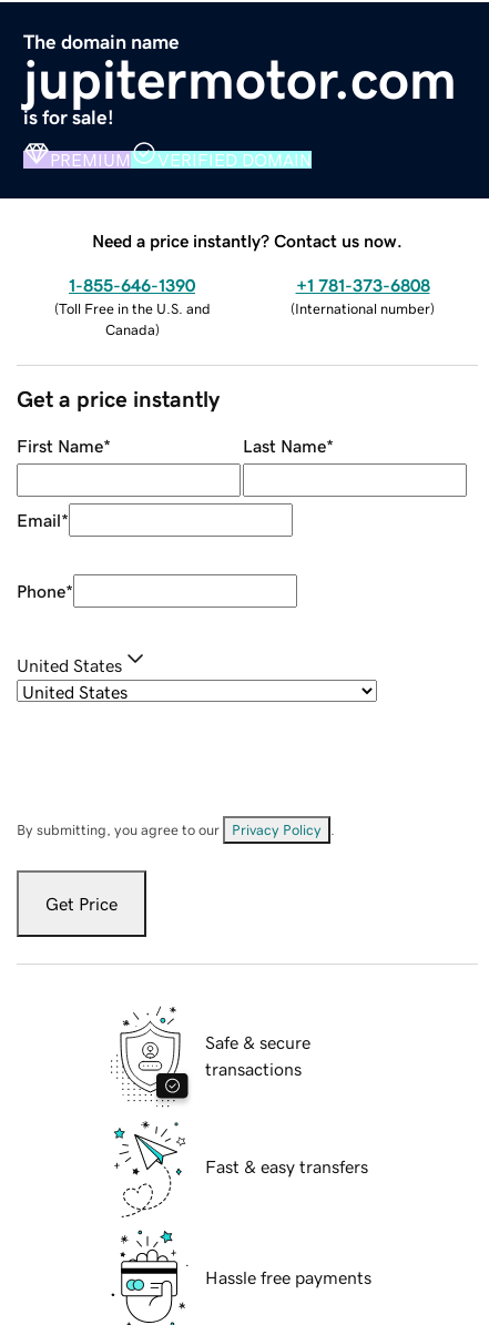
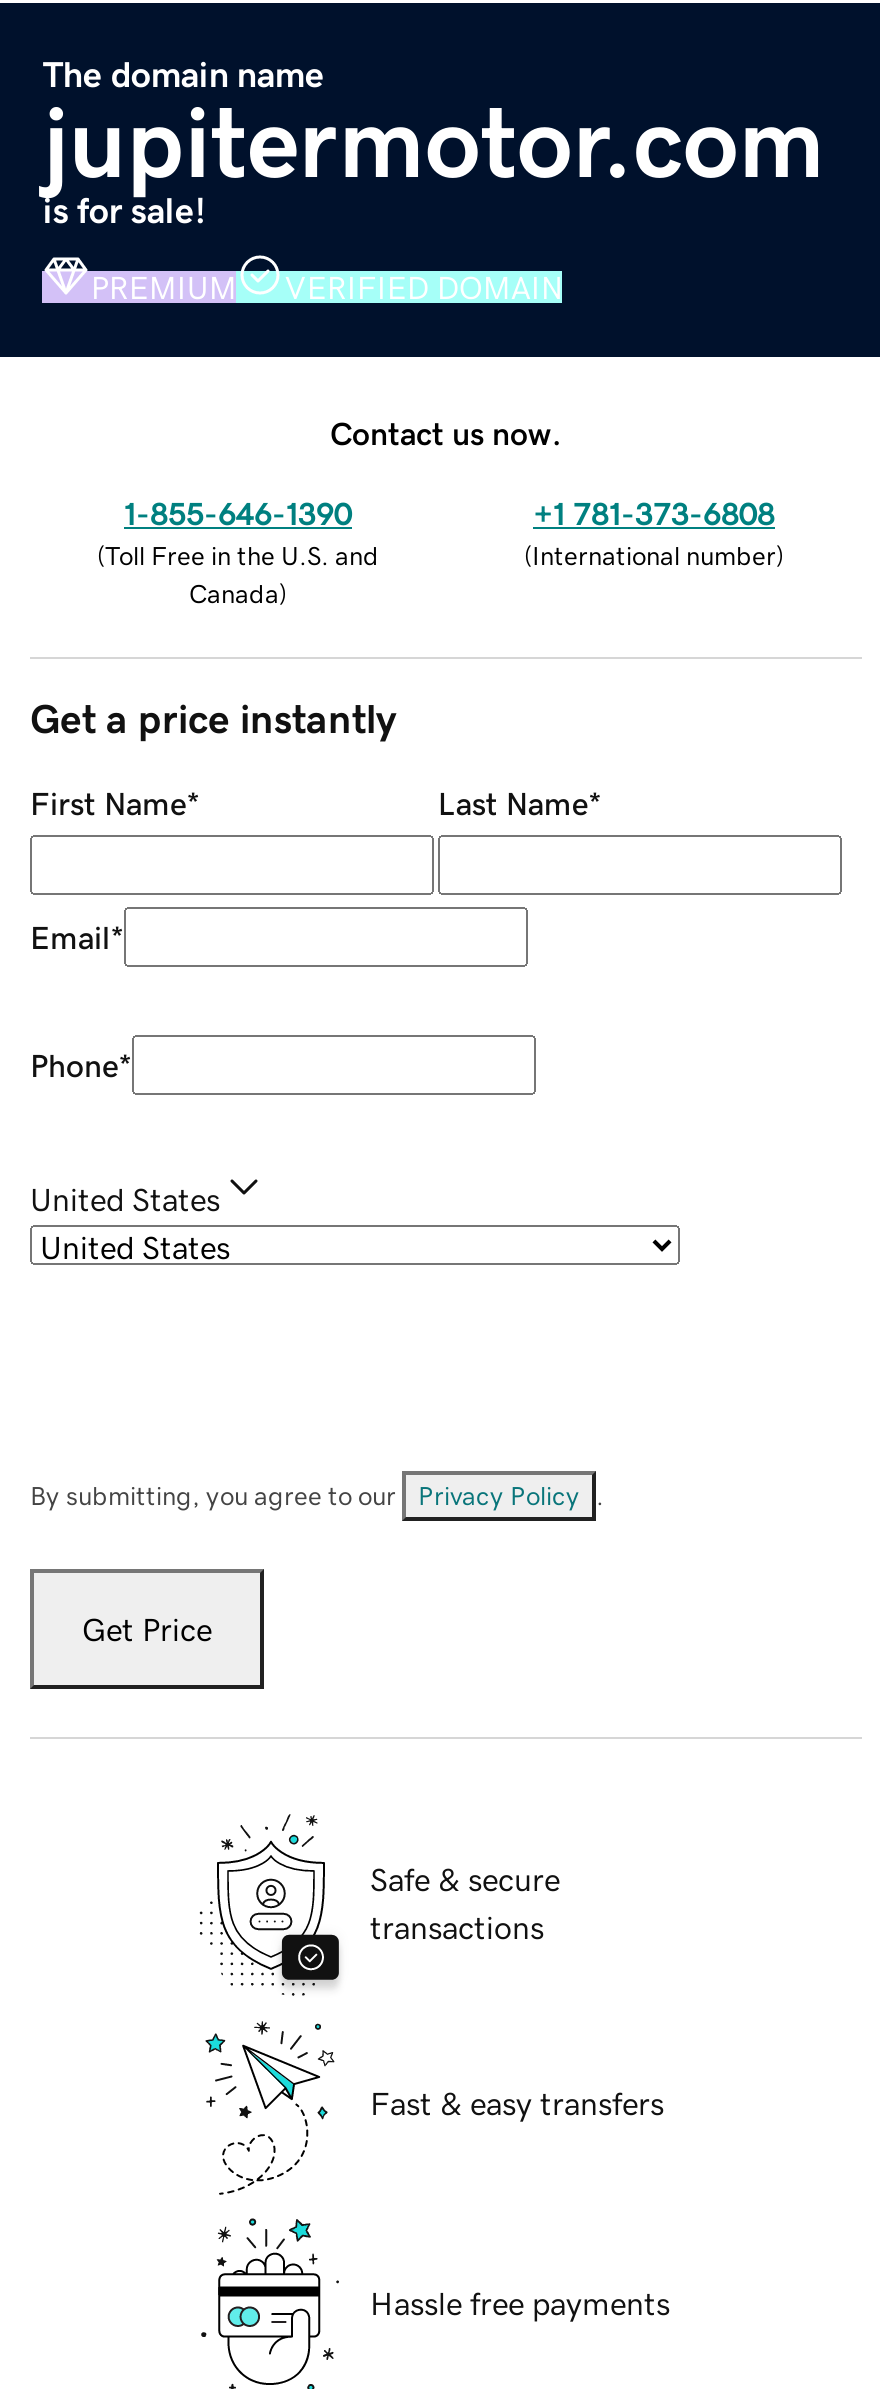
[92,231,403,249] Need a price instantly? Contact us now. -> [330,416,562,448] Contact us now.

